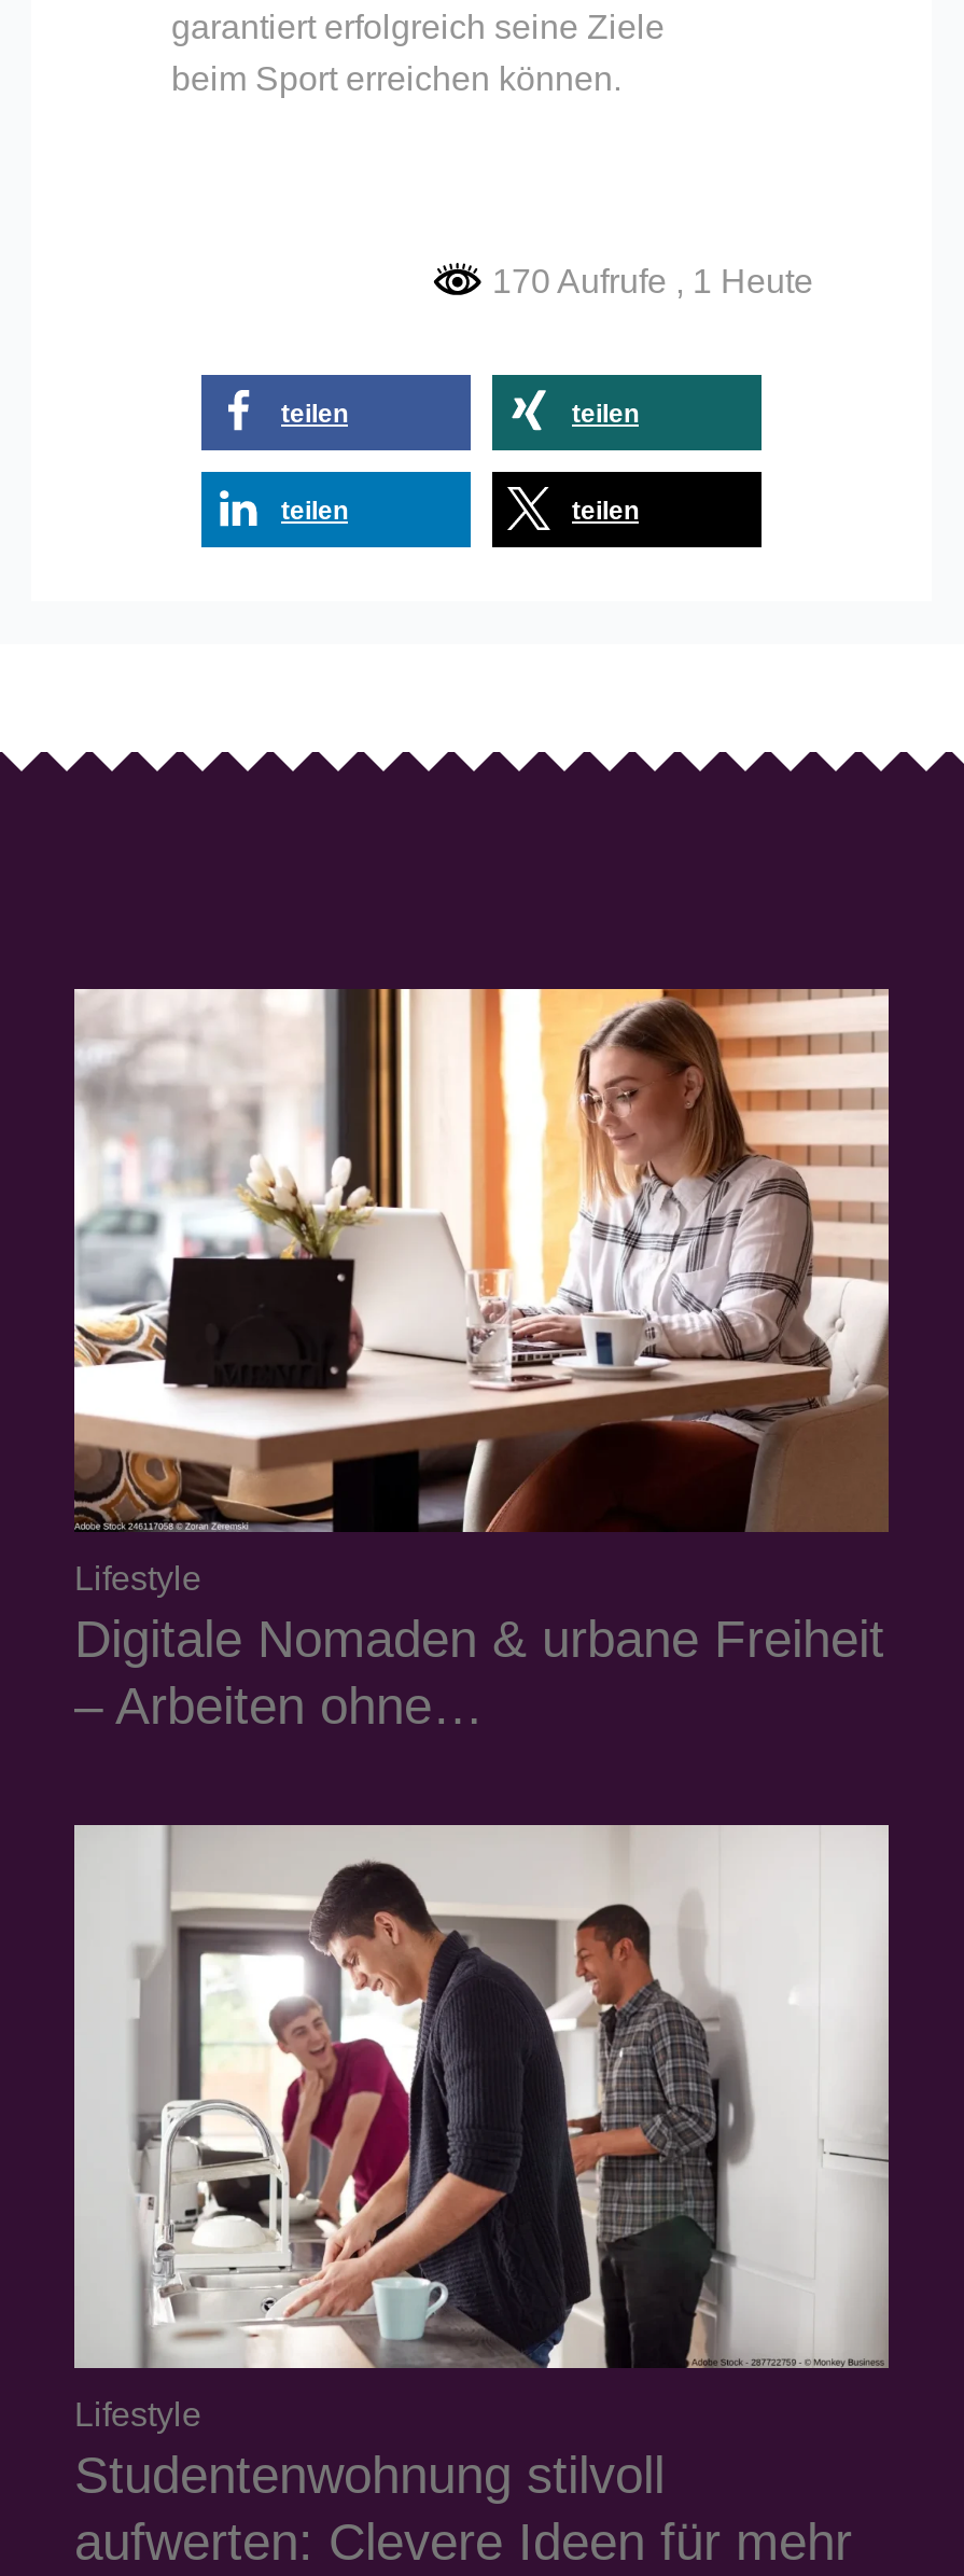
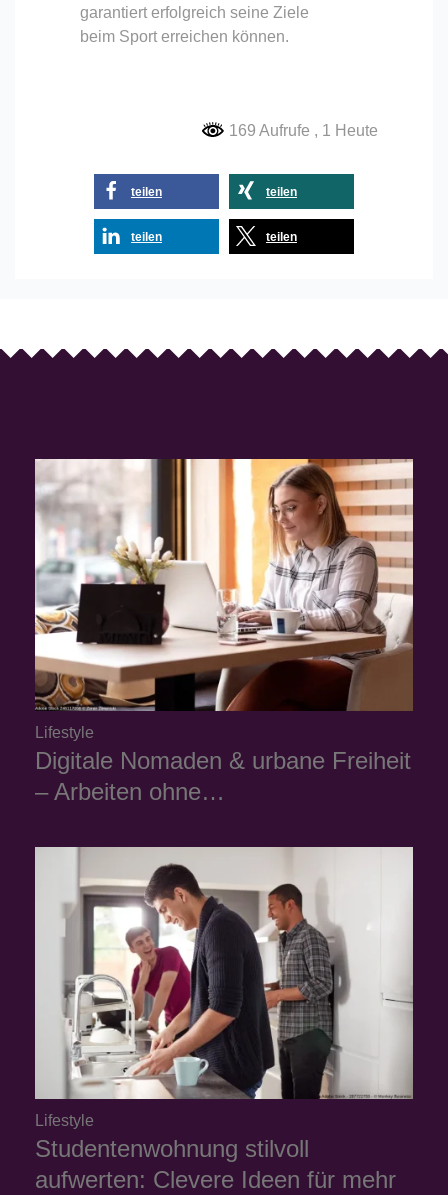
[484,263,813,300] 170 Aufrufe, 1 Heute -> [225,122,378,139] 169 Aufrufe, 1 Heute

